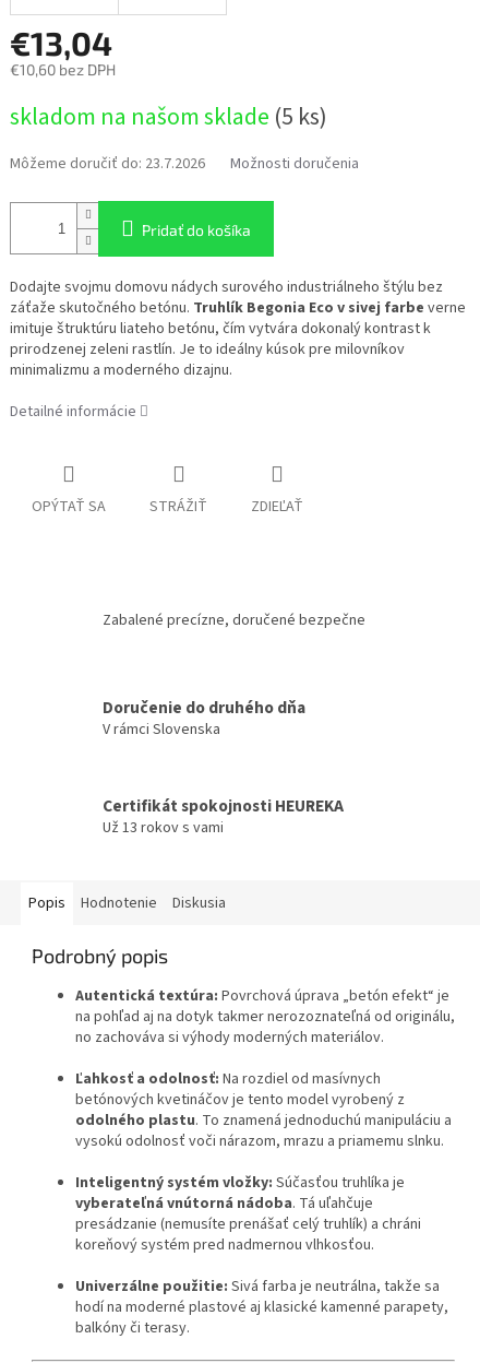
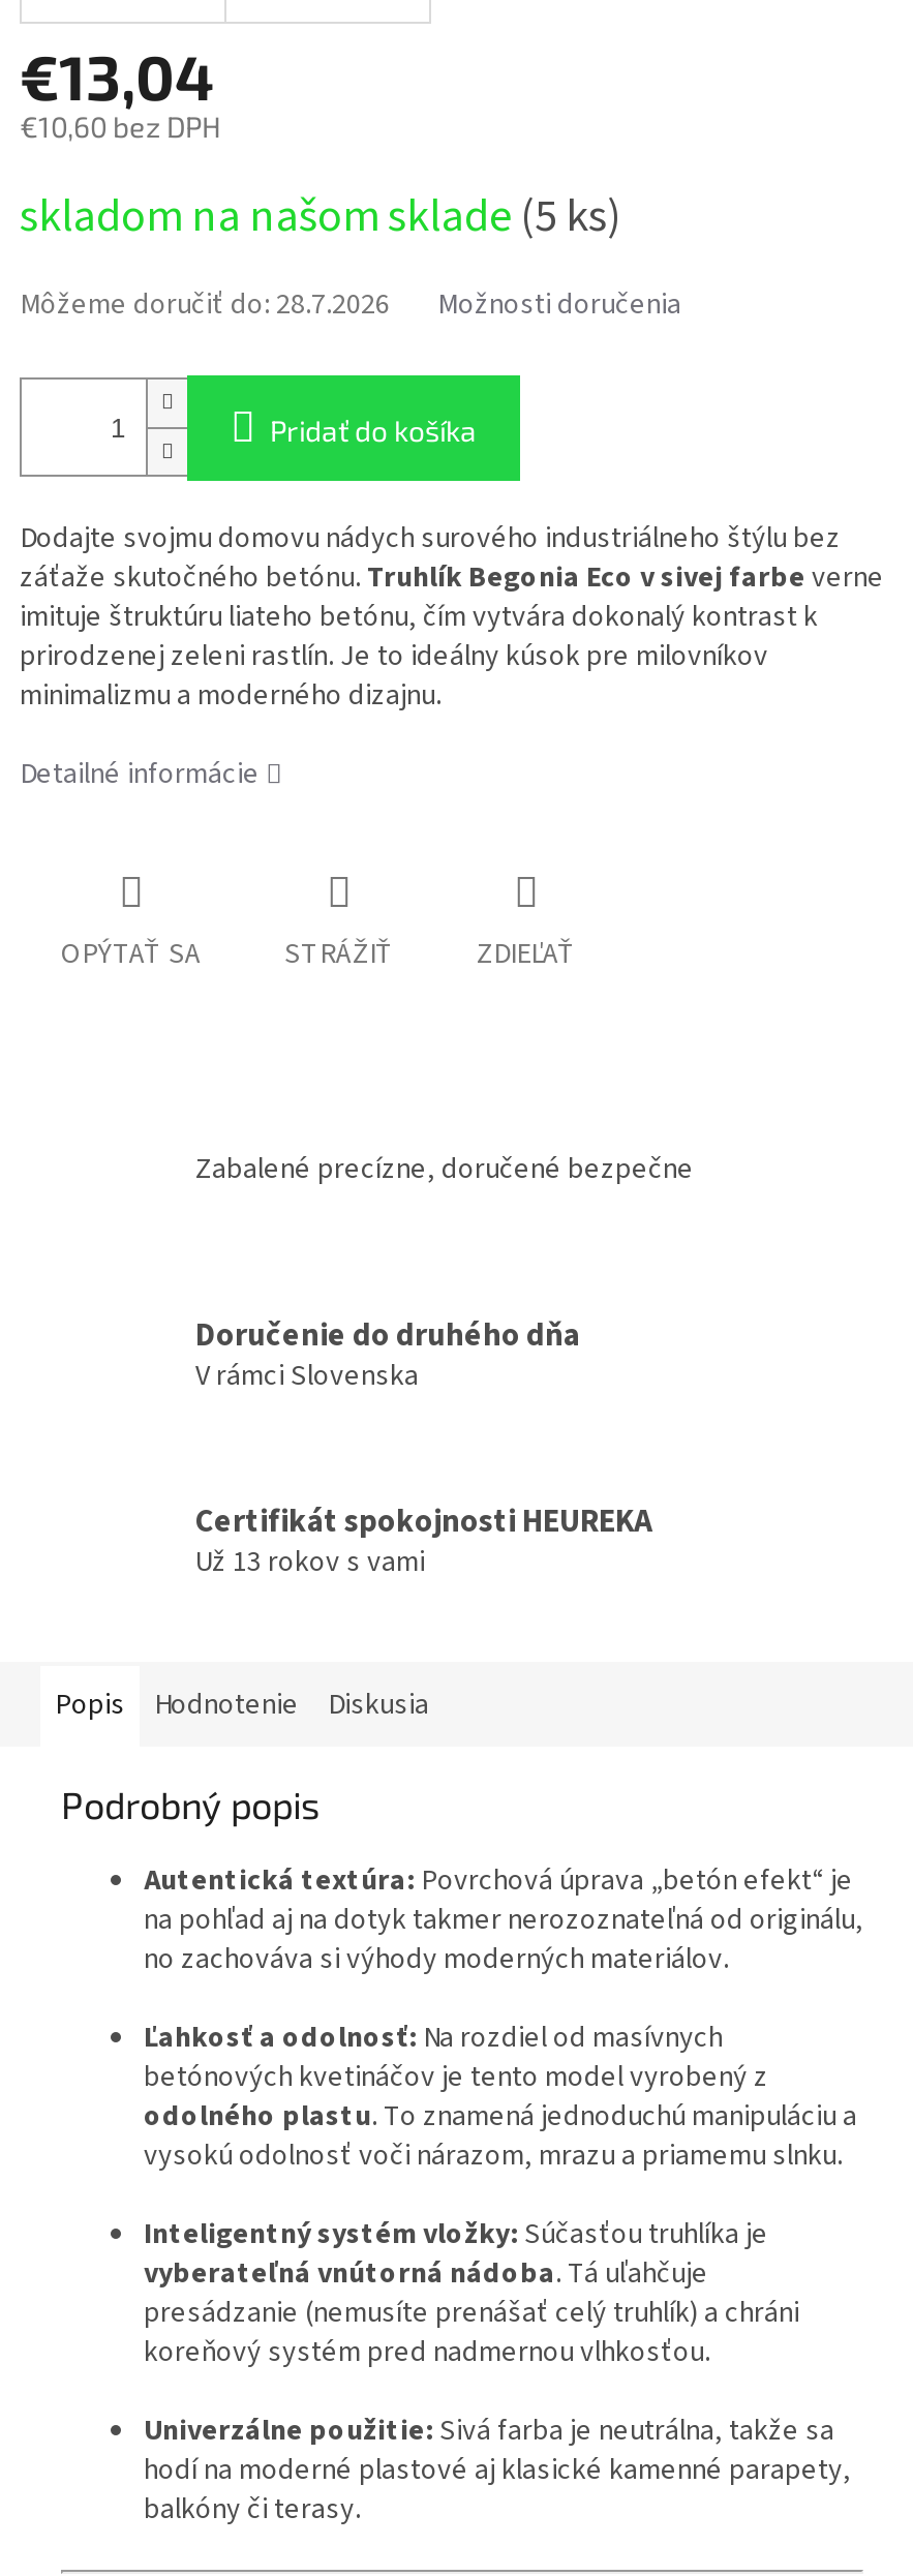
[10,153,205,175] Môžeme doručiť do: 23.7.2026 -> [20,284,390,325] Môžeme doručiť do: 28.7.2026

